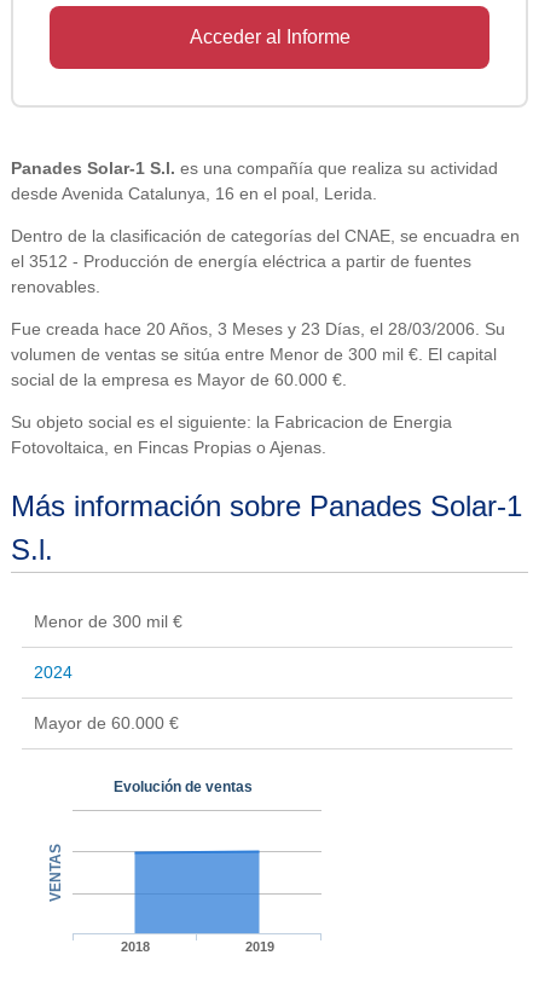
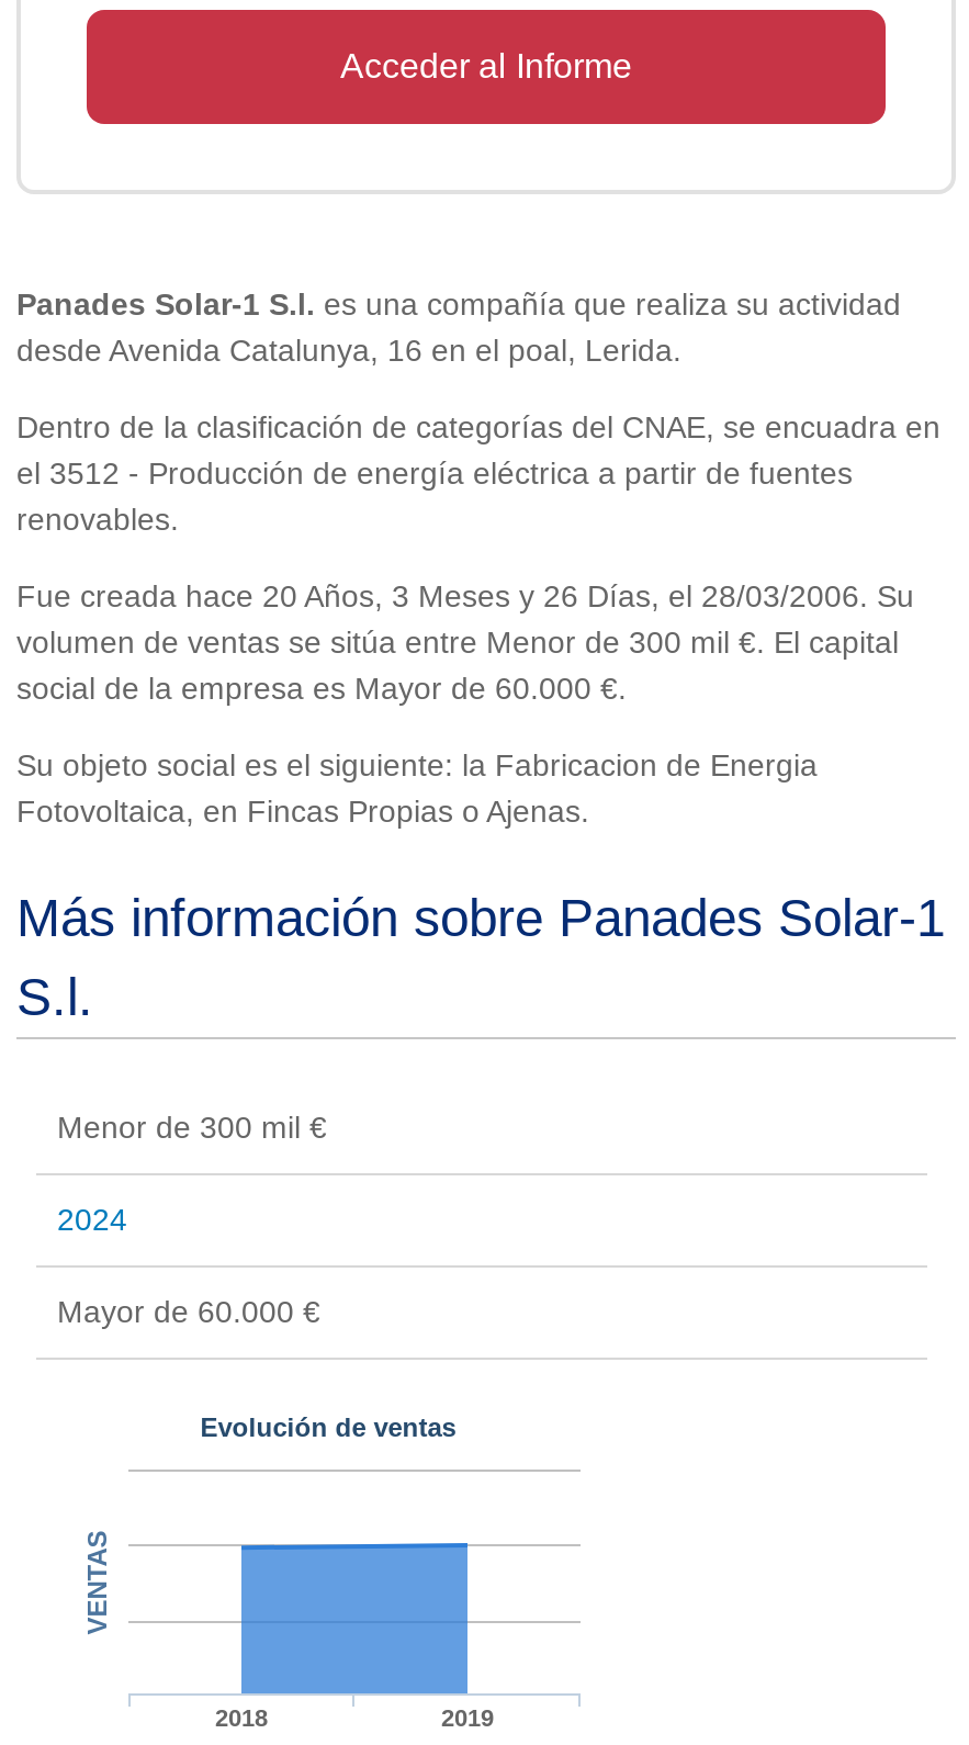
[11,319,505,338] Fue creada hace 20 Años, 3 Meses y 23 Días, el 28/03/2006. Su -> [16,578,914,613] Fue creada hace 20 Años, 3 Meses y 26 Días, el 28/03/2006. Su

